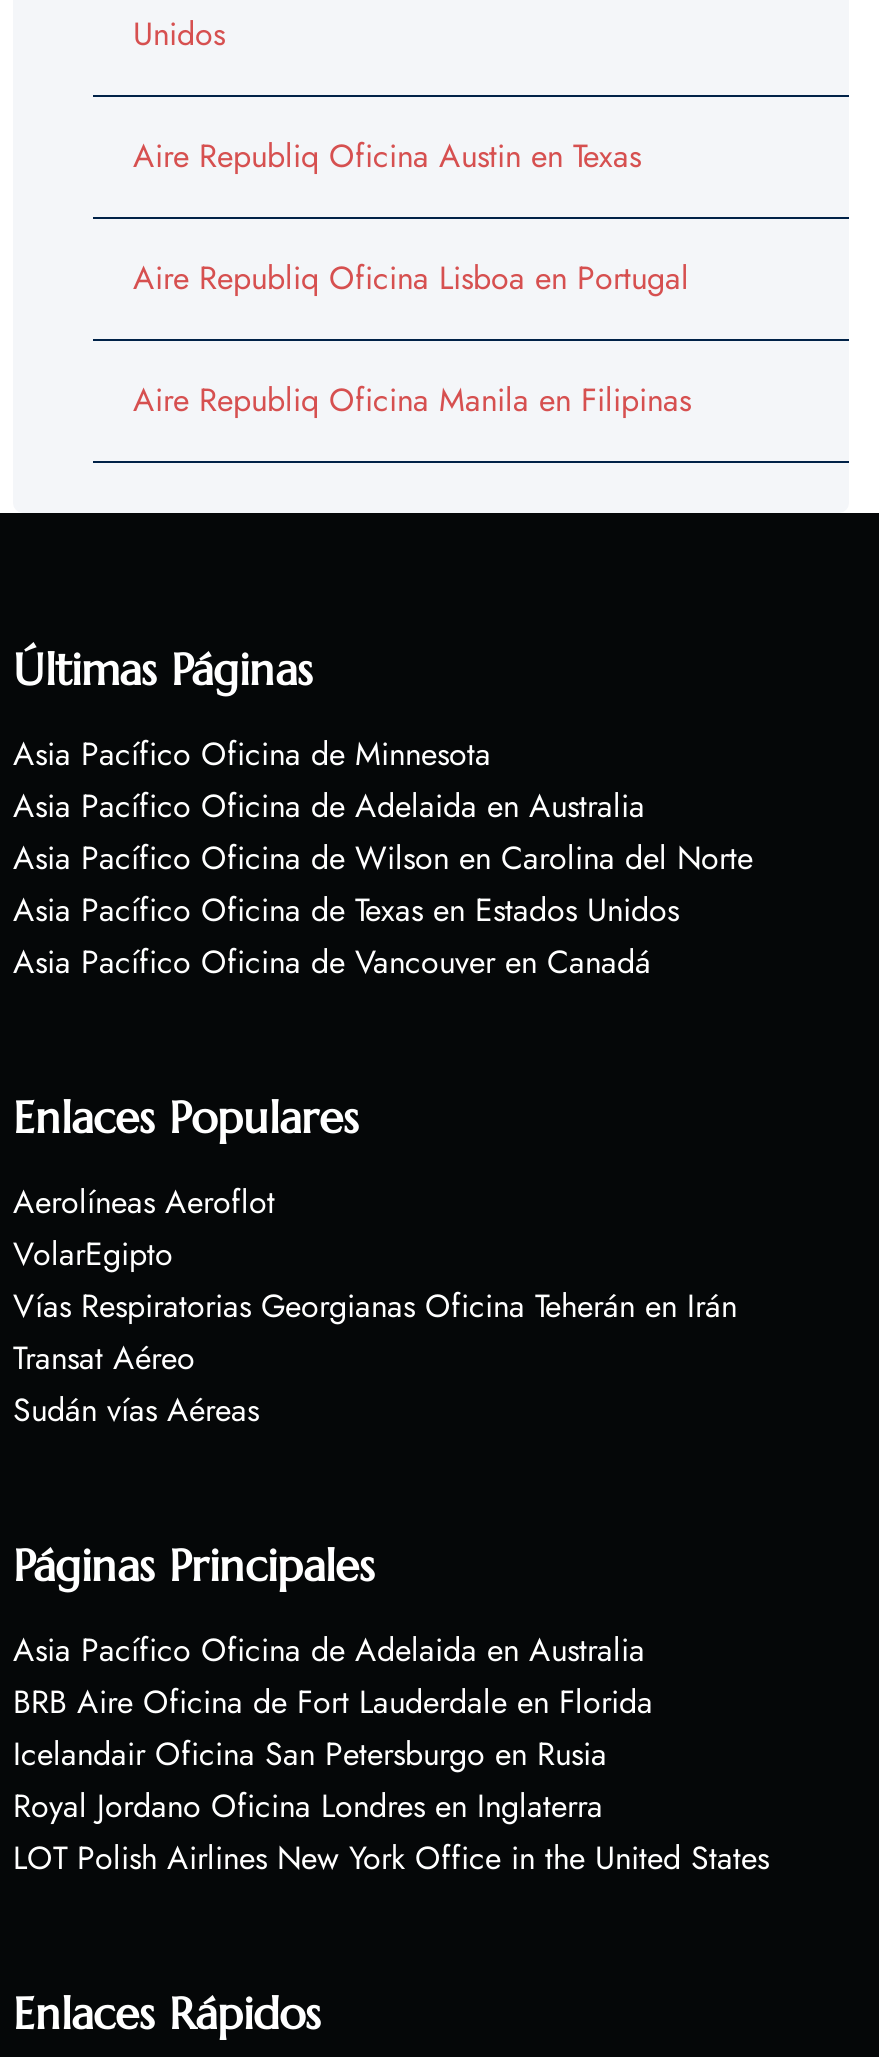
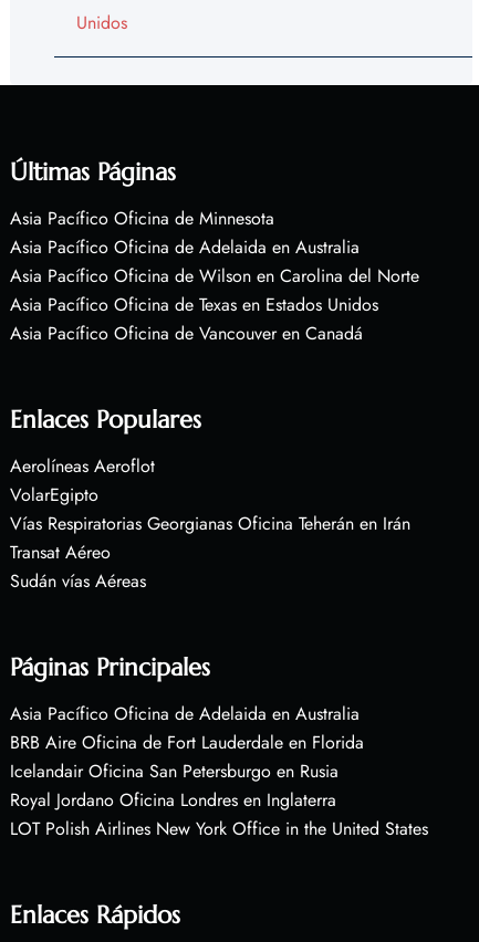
[133,133,691,423] Aire Republiq Oficina Austin en Texas | Aire Republiq Oficina Lisboa en Portugal | Aire Republiq Oficina Manila en Filipinas -> none

